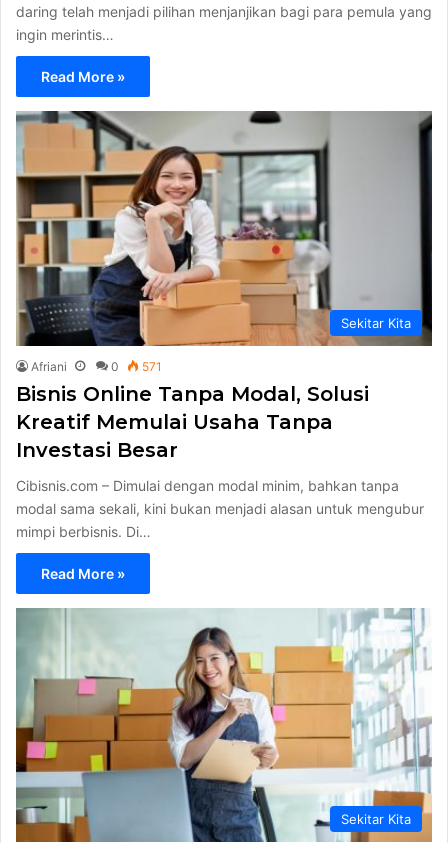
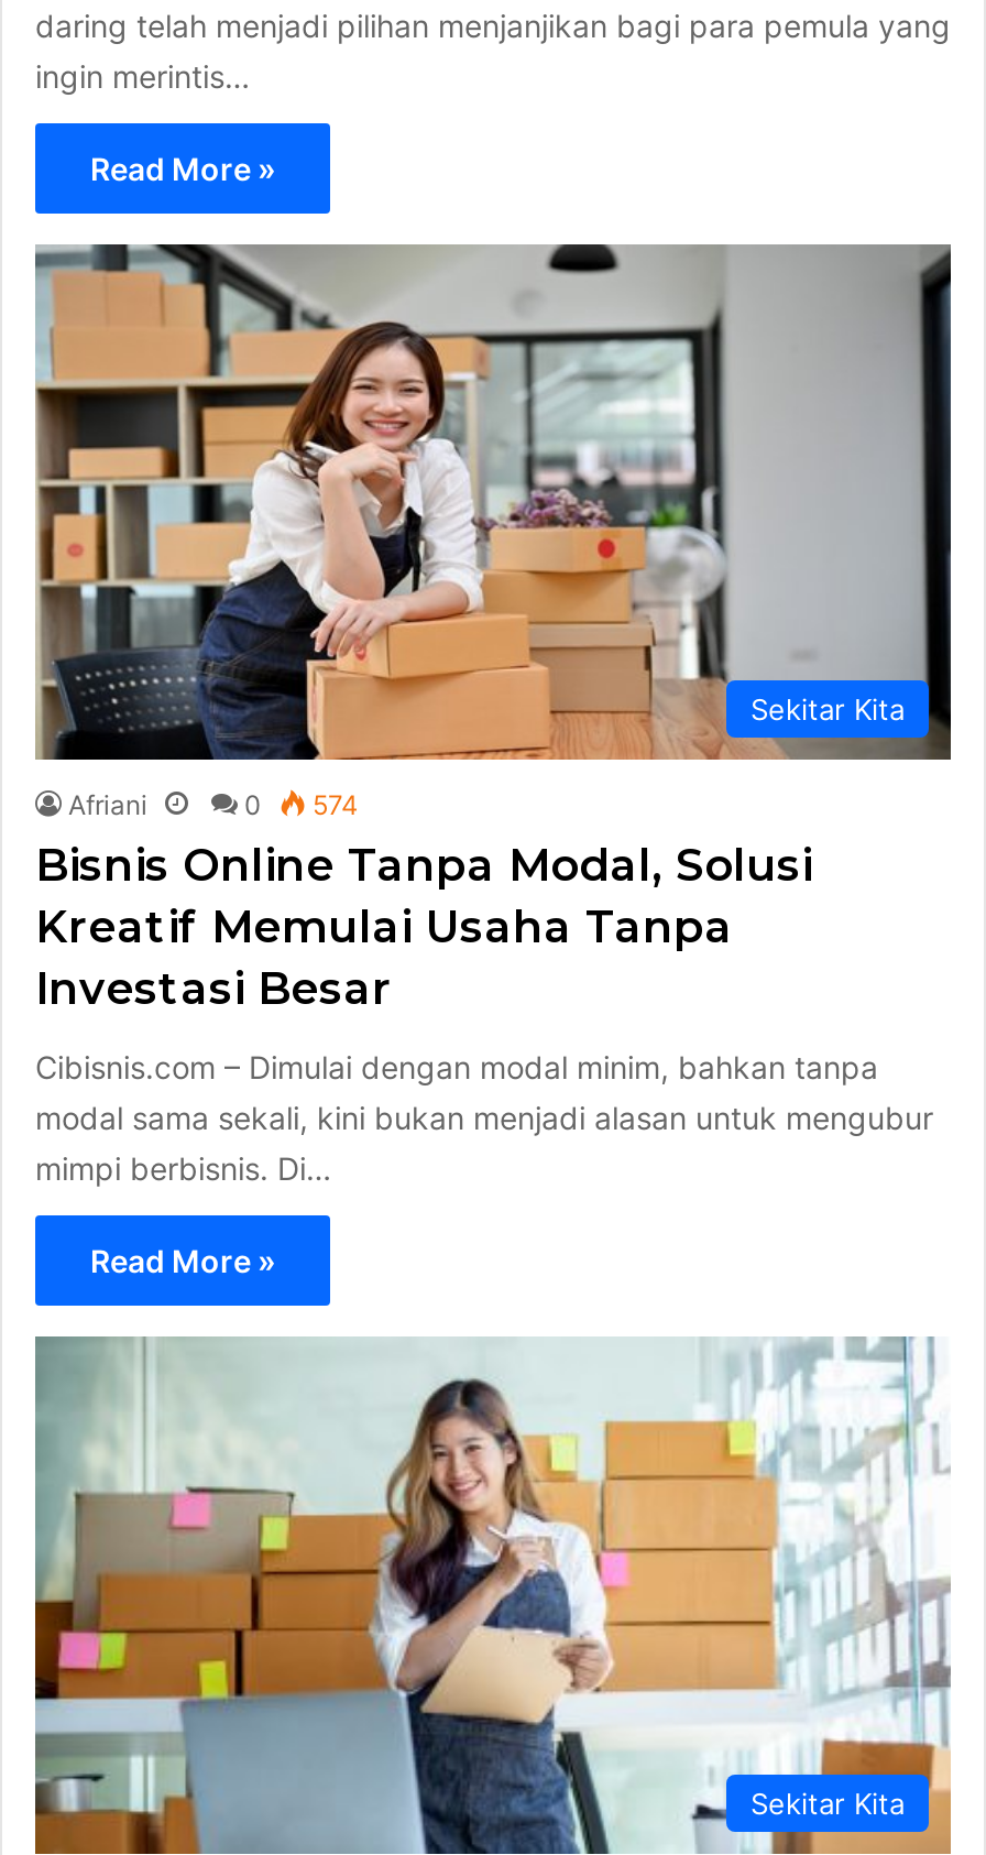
[111,359,162,374] 0 571 -> [244,789,359,822] 0 574

